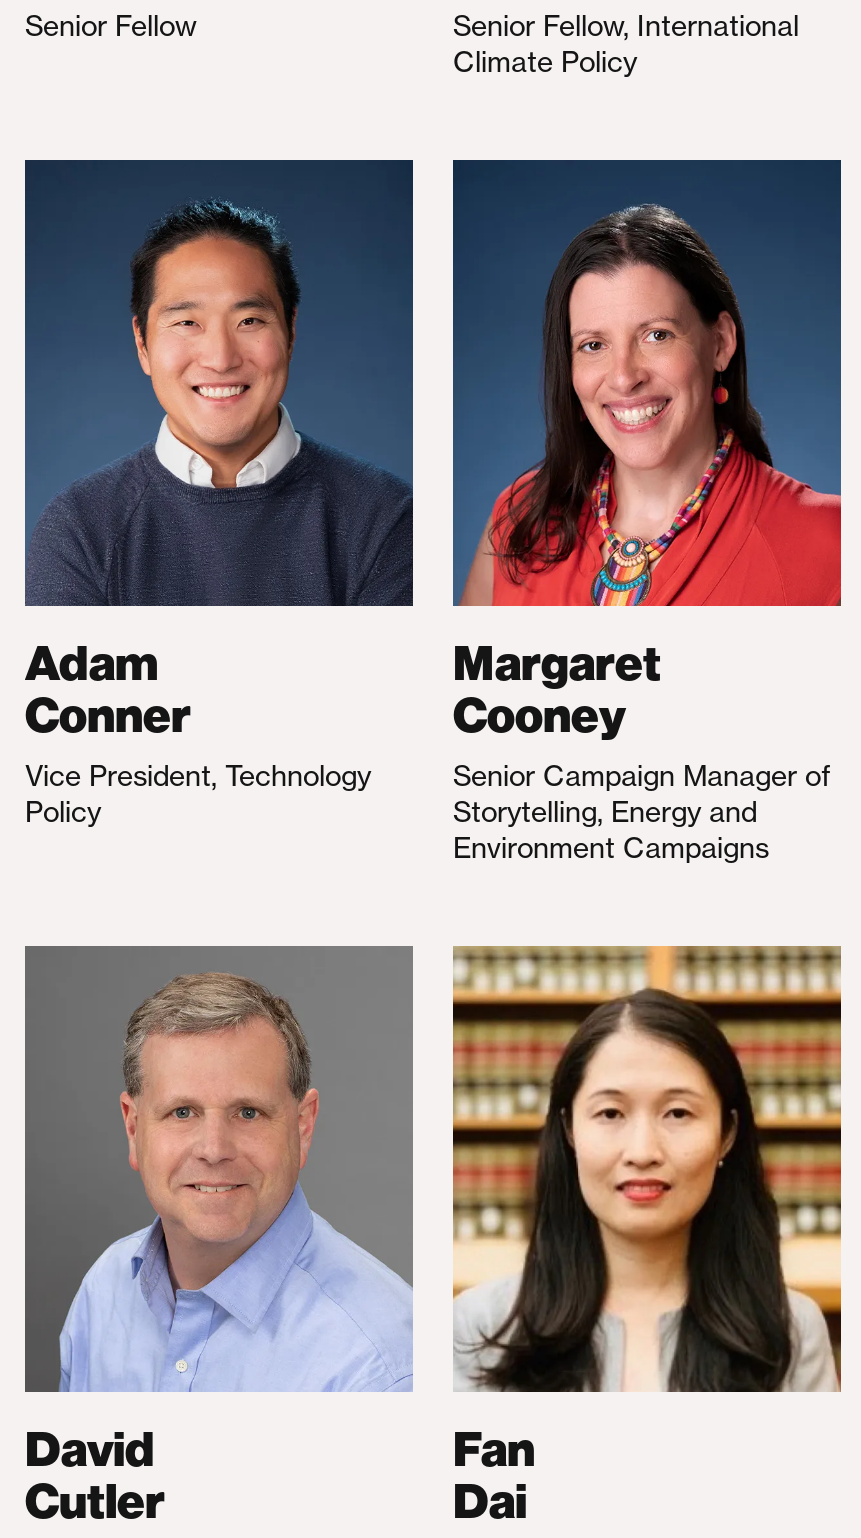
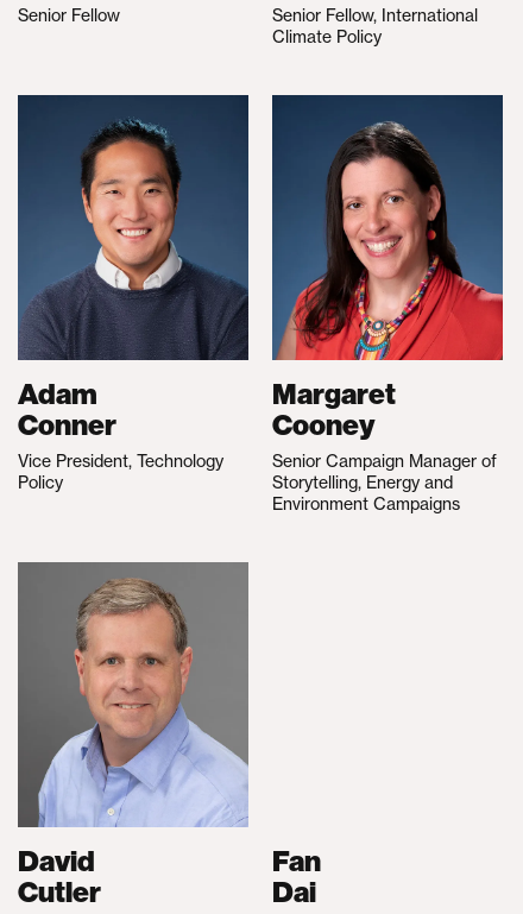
[451,944,843,1394] [image] -> none

